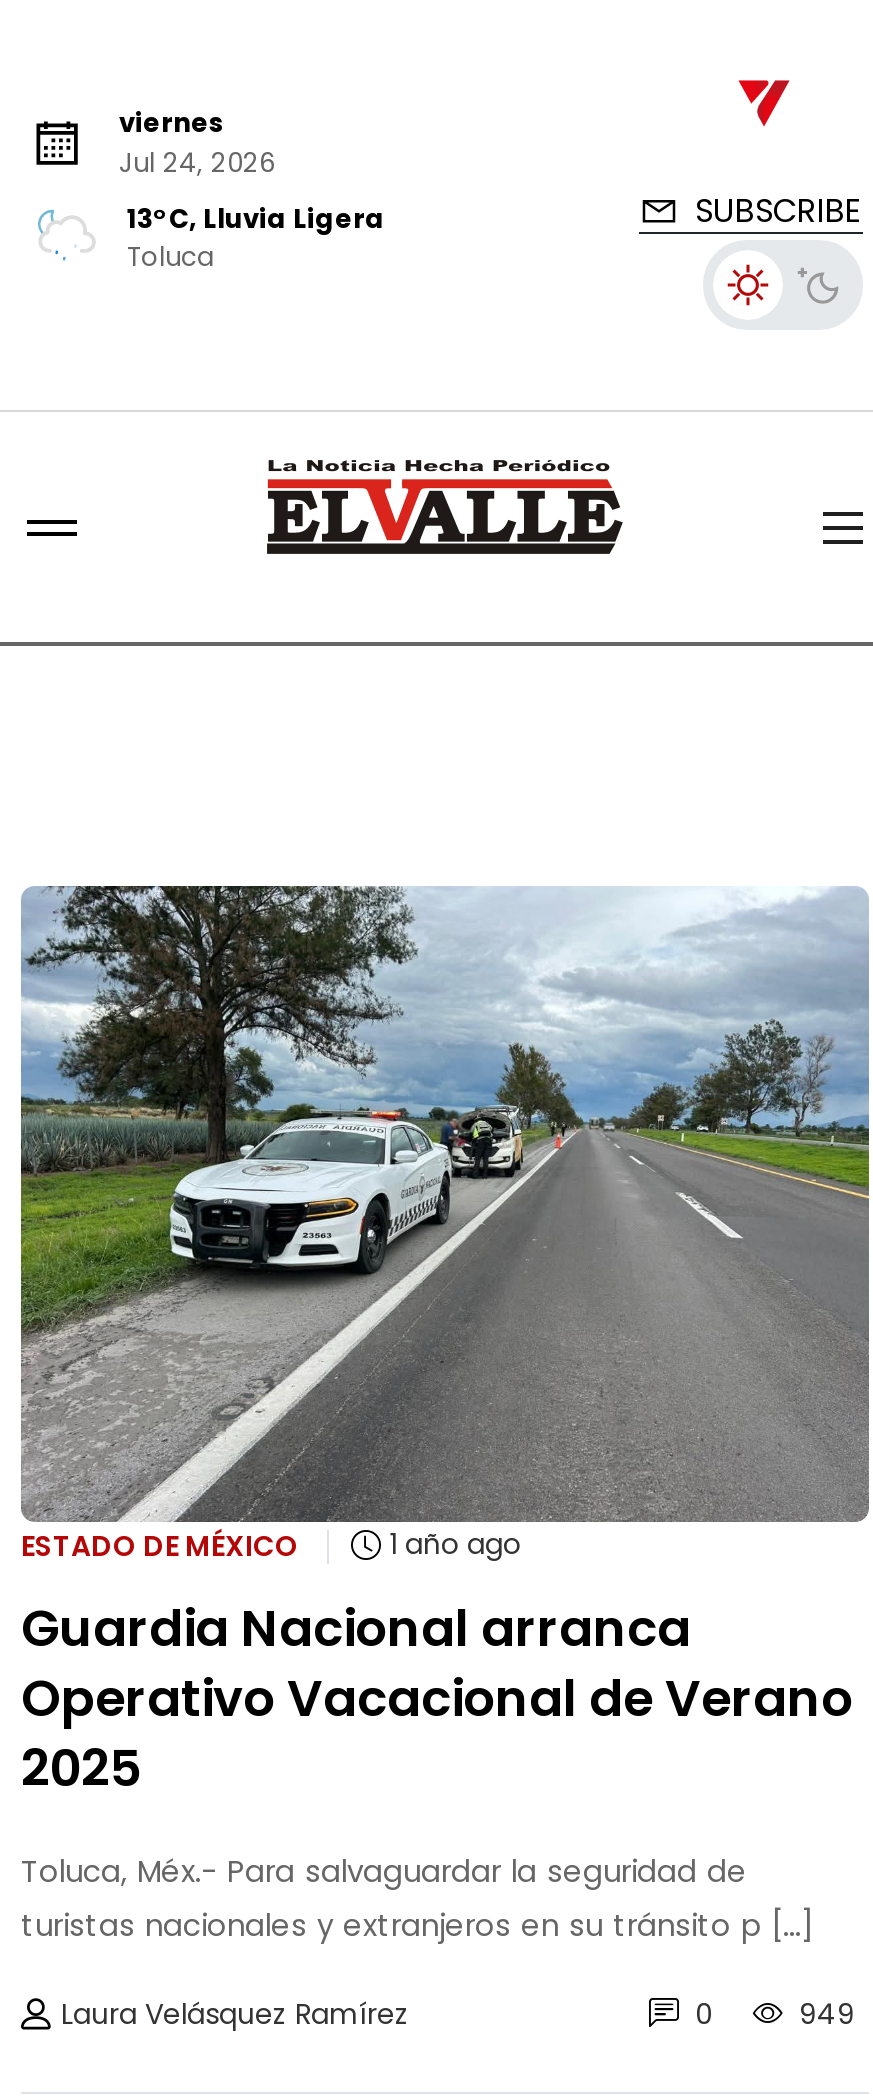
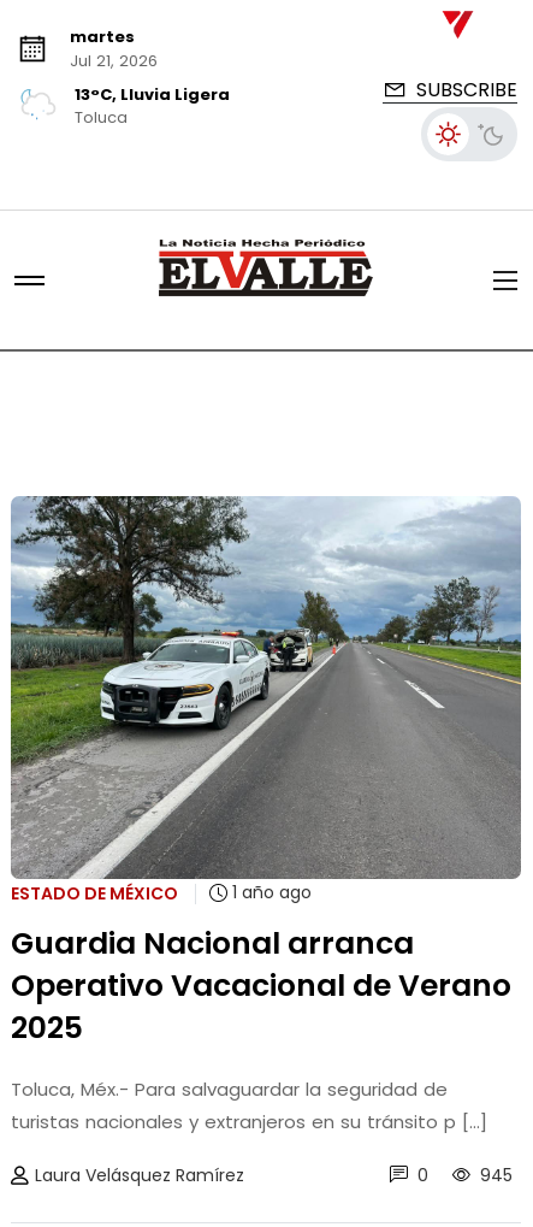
[119,103,275,181] viernes | Jul 24, 2026 -> [70,25,158,72] martes | Jul 21, 2026
[687,1995,855,2035] 0 949 -> [413,1164,513,1188] 0 945

